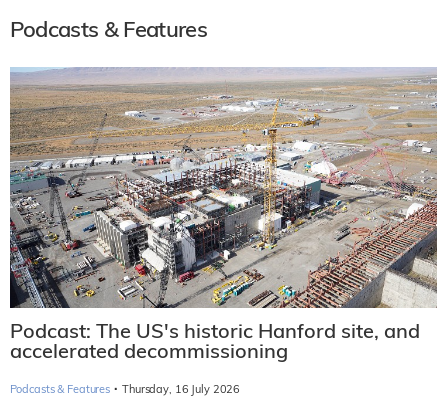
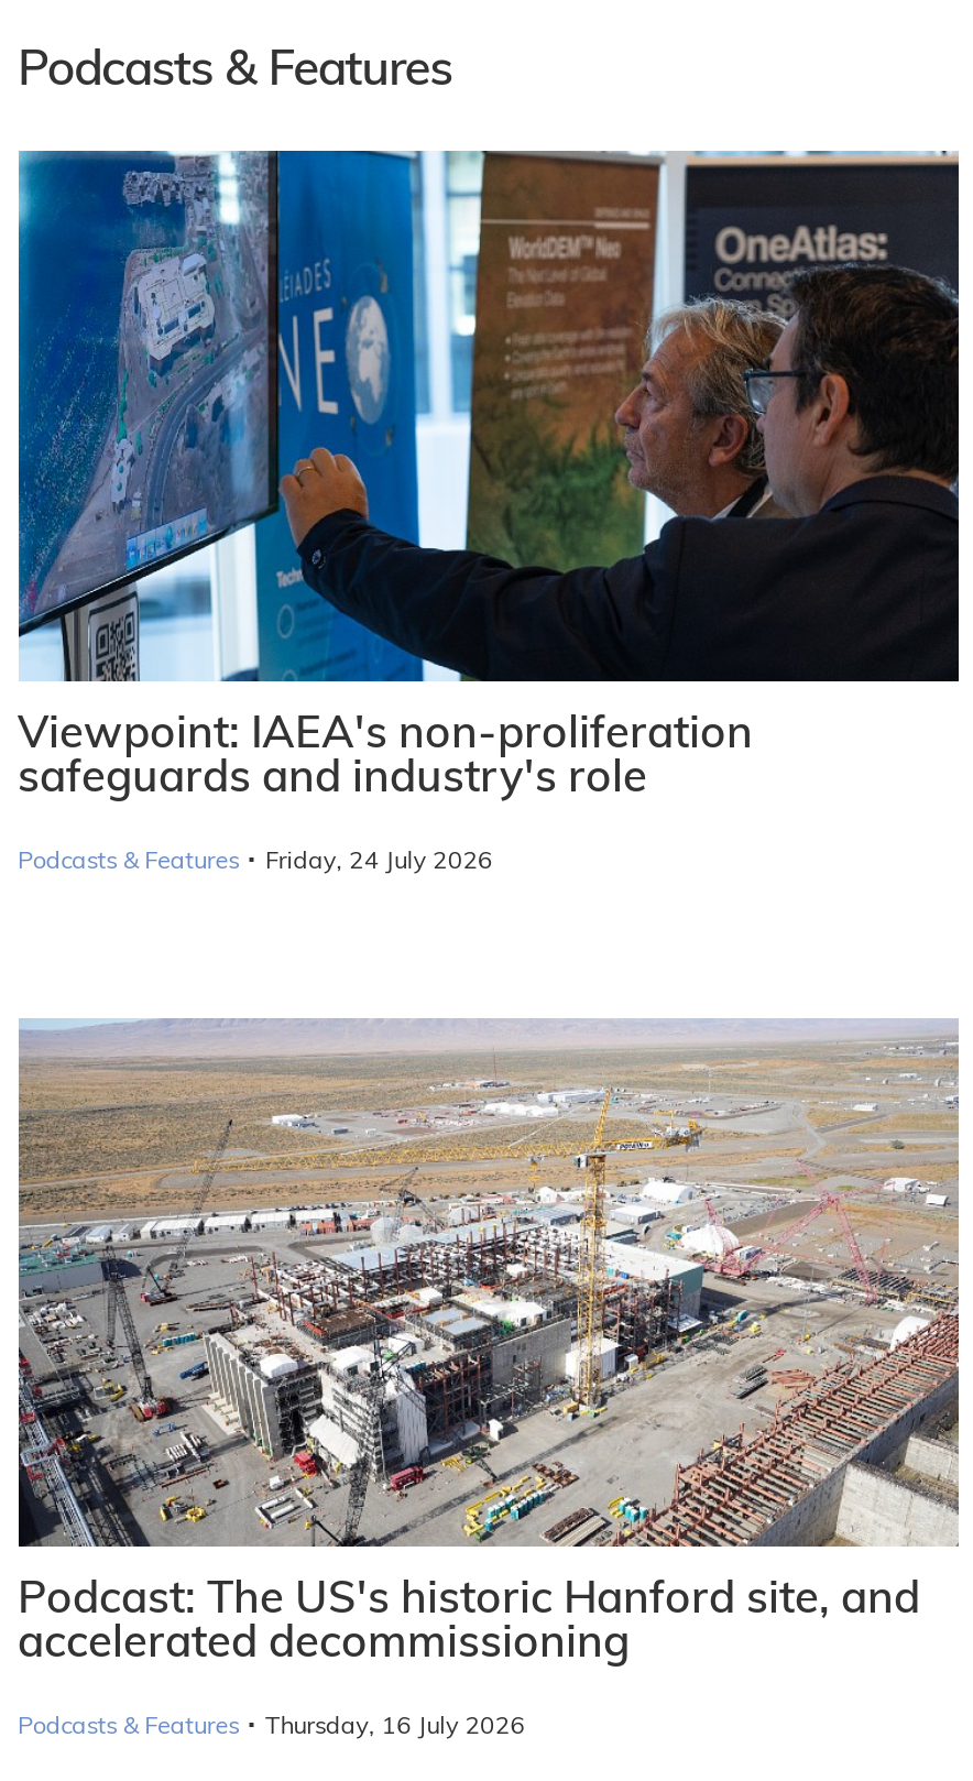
none -> [17,151,961,877] [image] | Viewpoint: IAEA's non-proliferation | safeguards and industry's role | Podcasts & Features · Friday, 24 July 2026

